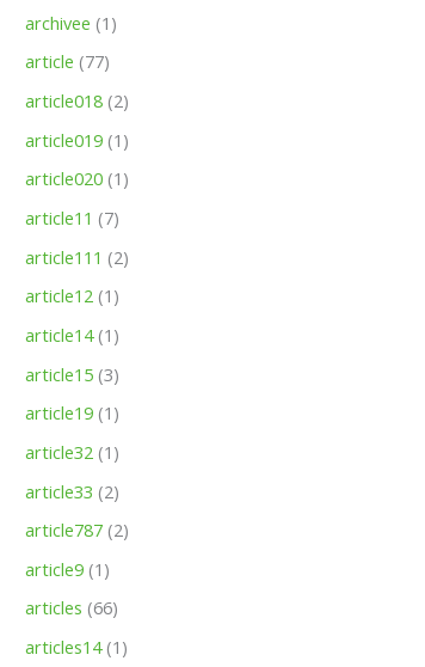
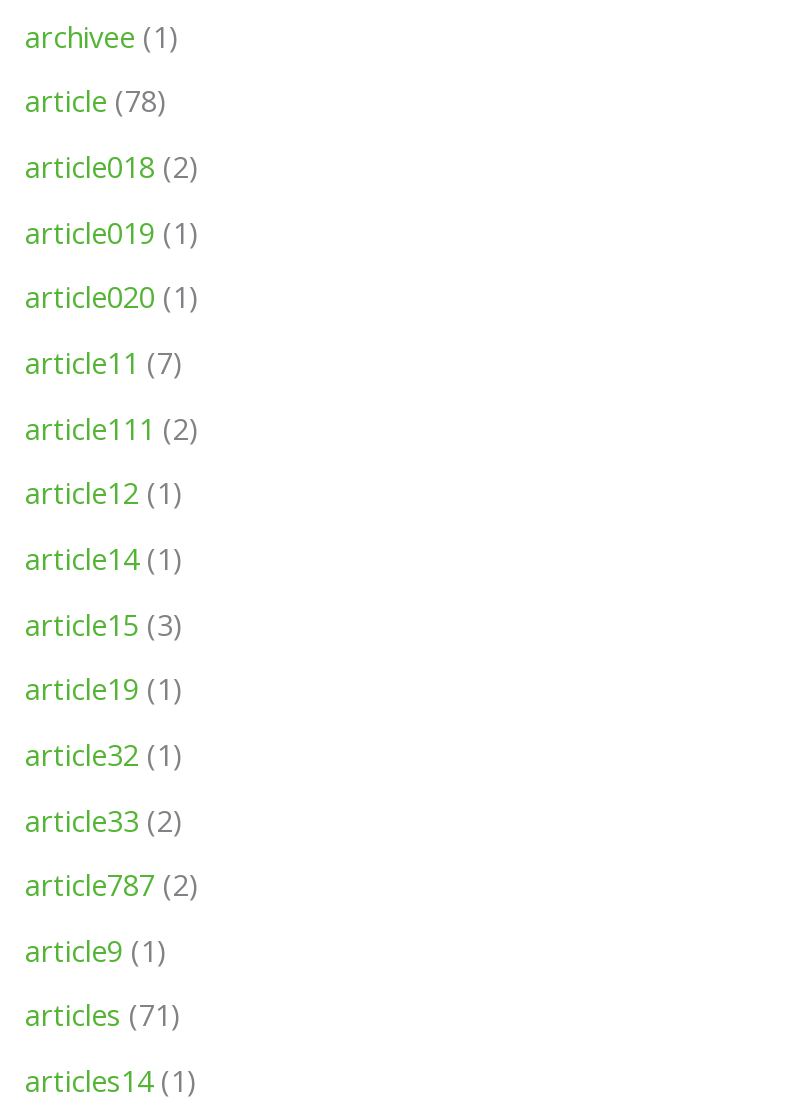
[26,50,110,74] article (77) -> [25,81,167,121] article (78)
[26,596,119,620] articles (66) -> [25,995,181,1035] articles (71)

